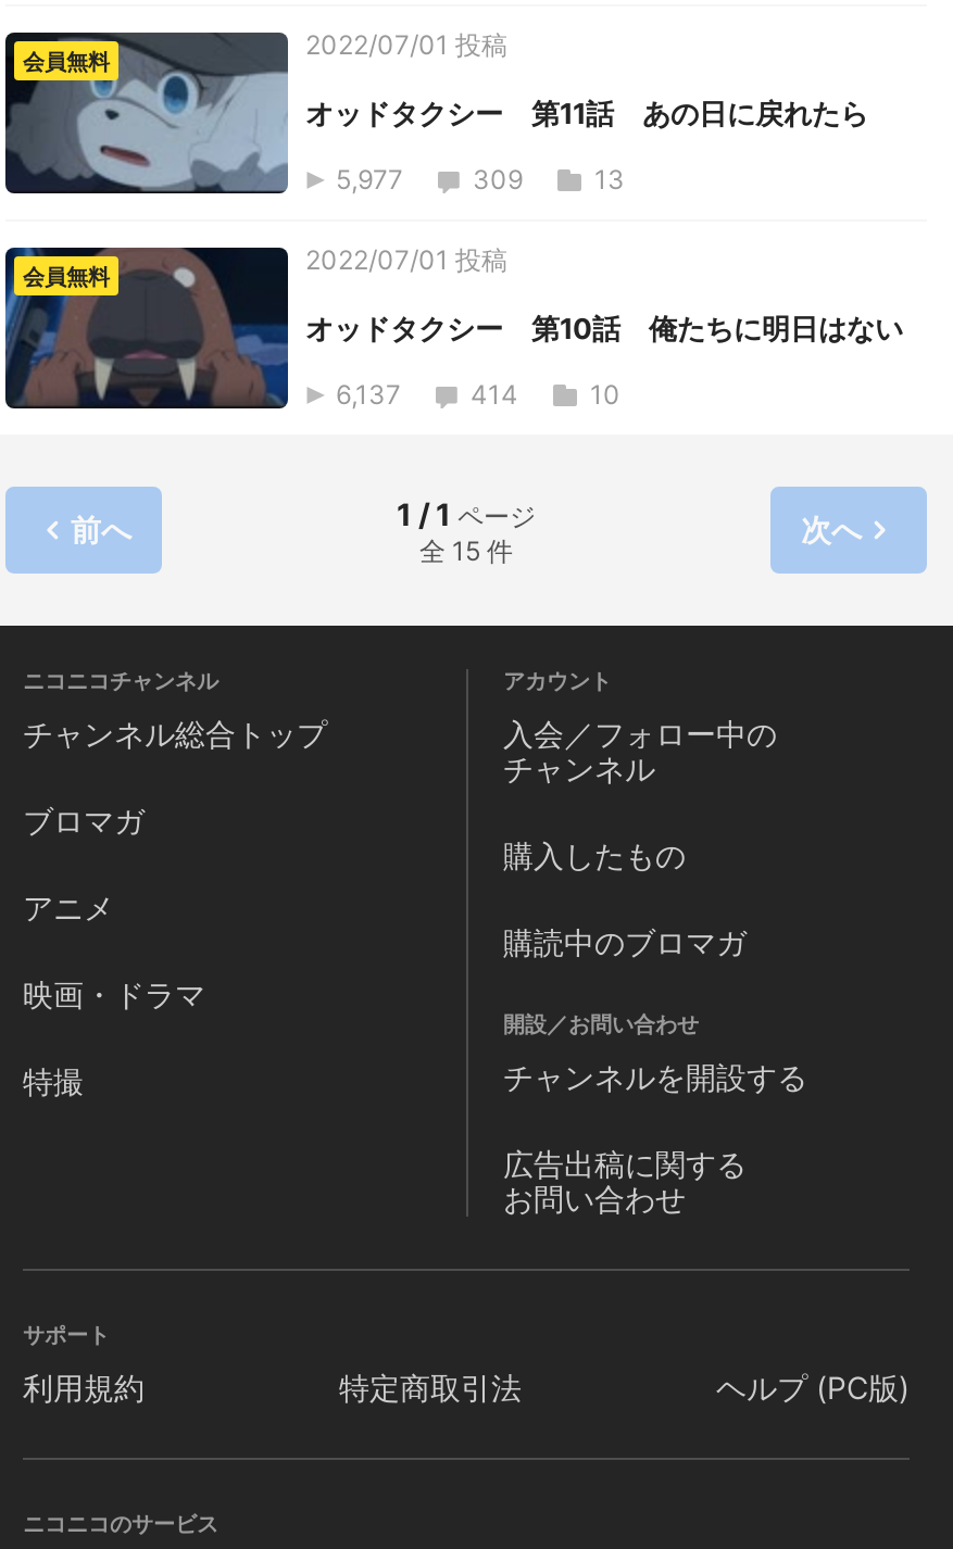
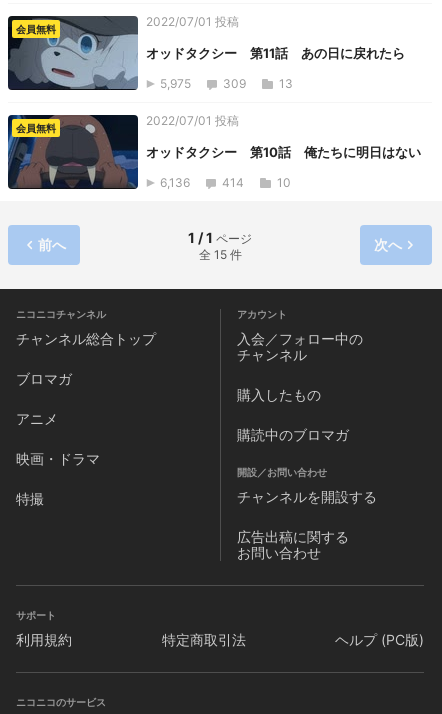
[336,163,403,196] 5,977 -> [160,76,191,91] 5,975
[336,378,401,411] 6,137 -> [160,175,190,190] 6,136

